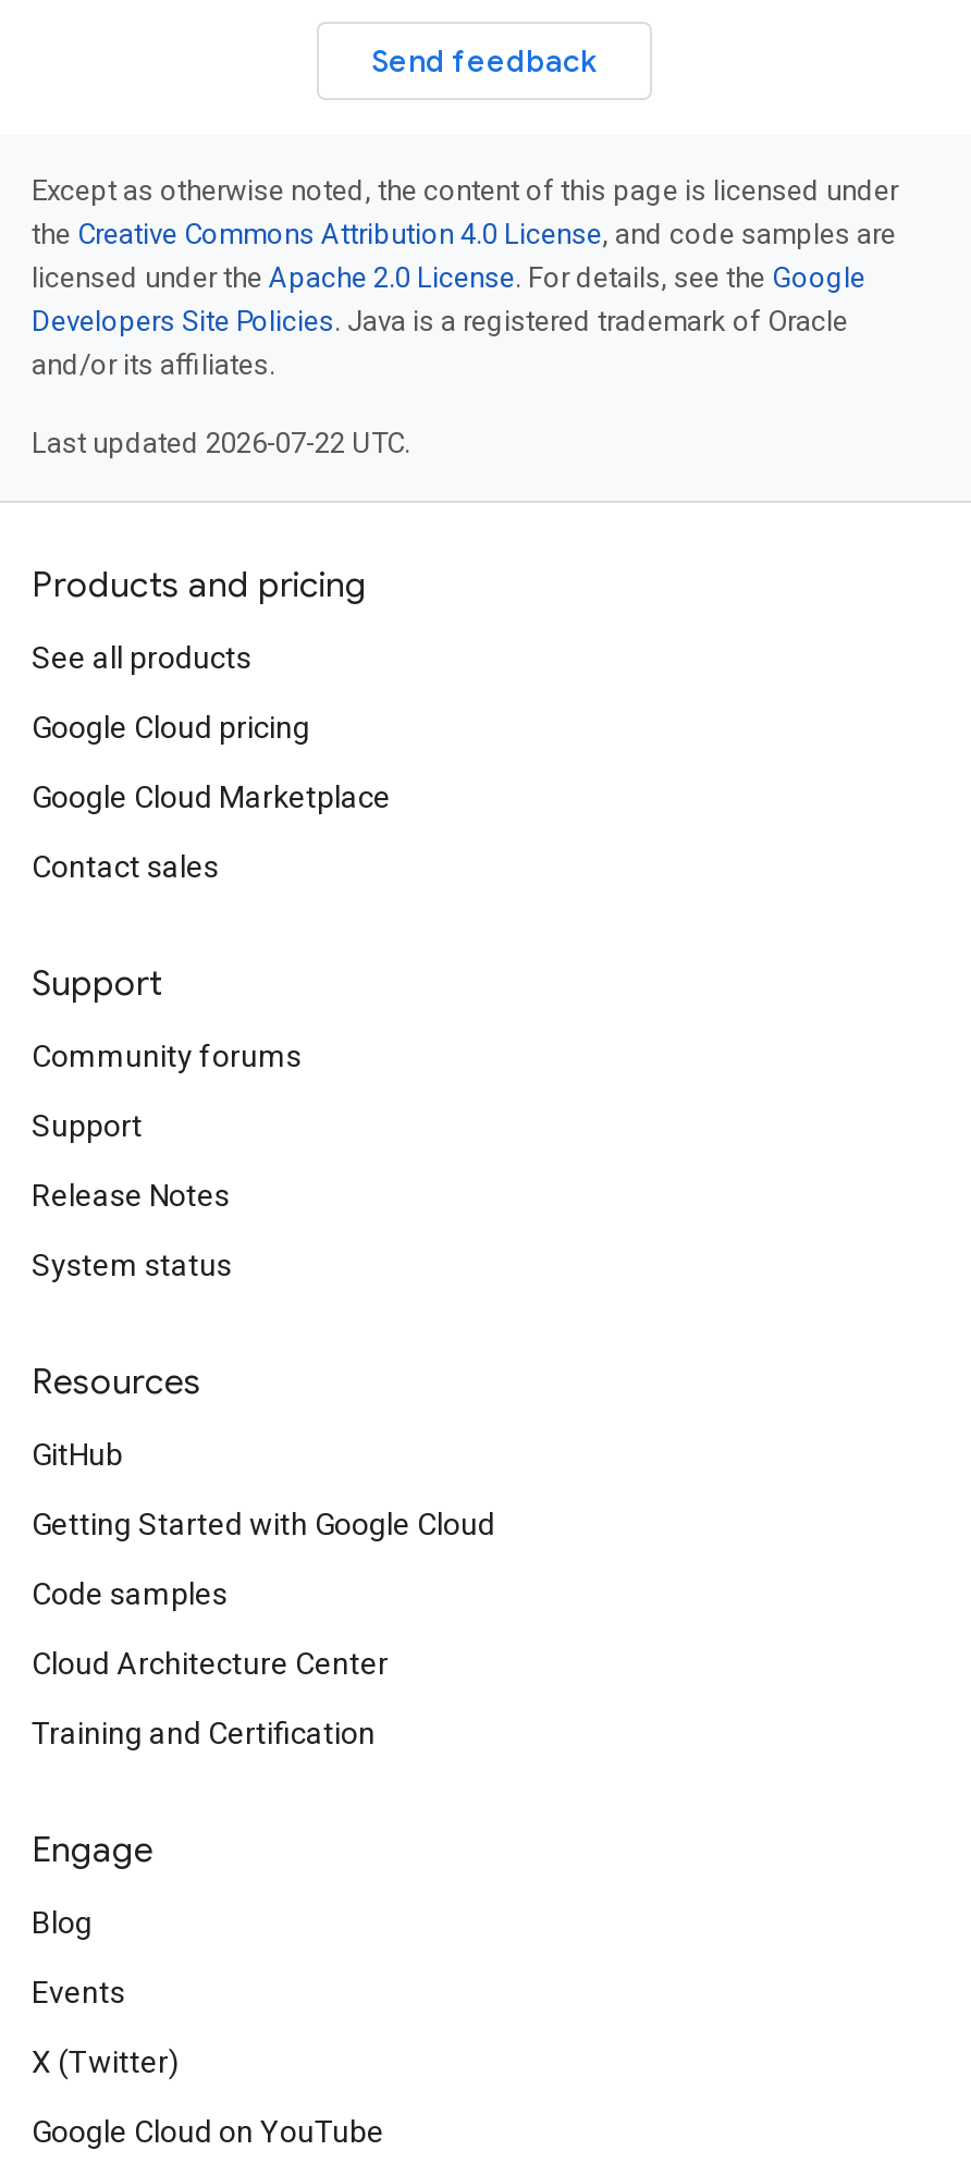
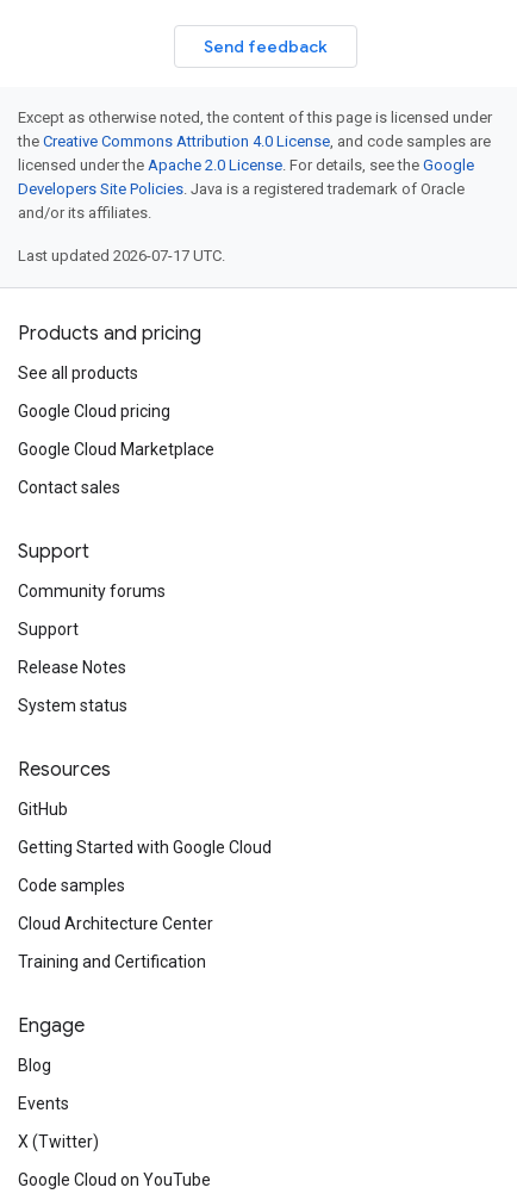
[32,427,410,459] Last updated 2026-07-22 UTC. -> [18,247,225,265] Last updated 2026-07-17 UTC.

